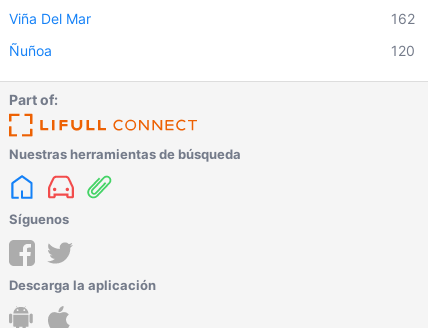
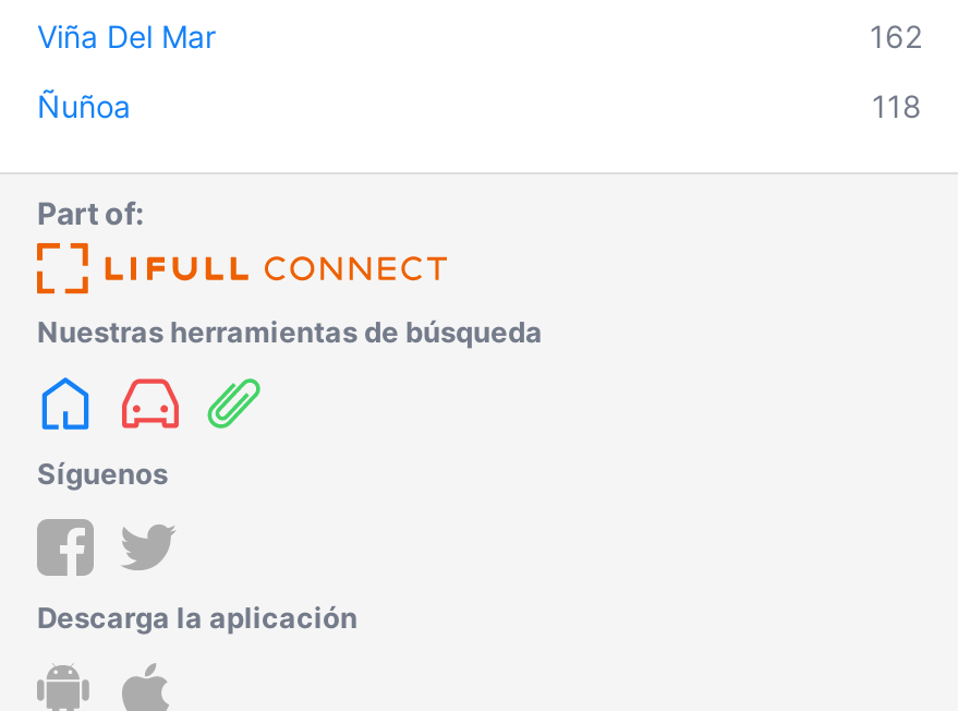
[391,42,415,59] 120 -> [872,86,922,123] 118

